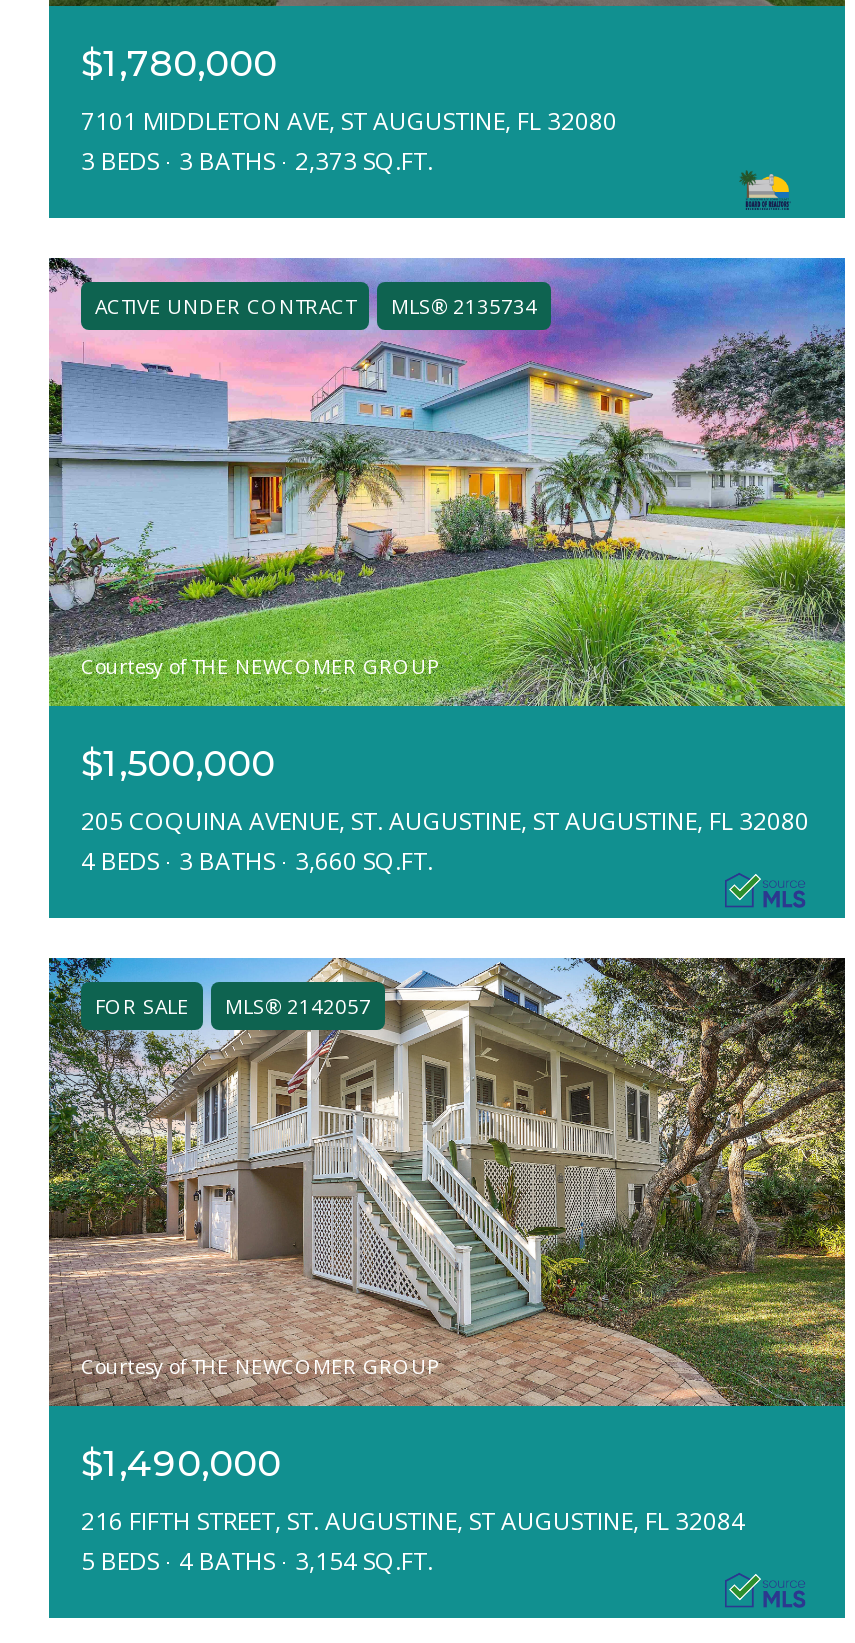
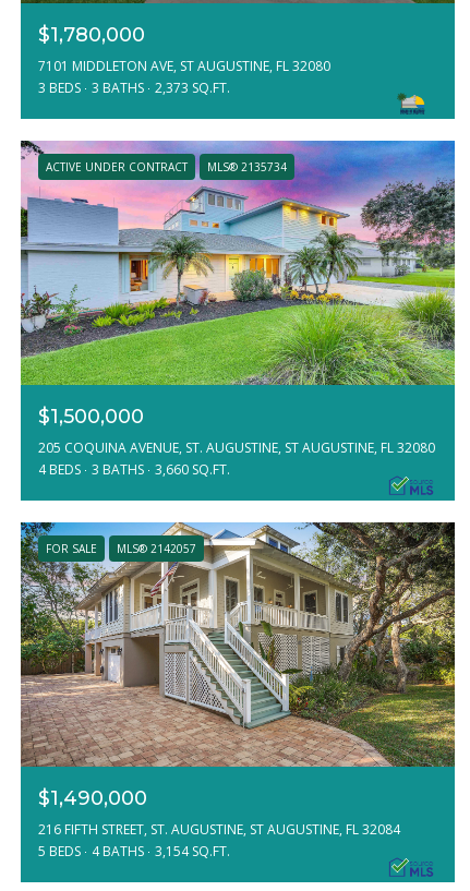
[81,652,439,680] Courtesy of THE NEWCOMER GROUP -> none
[81,1351,439,1379] Courtesy of THE NEWCOMER GROUP -> none

